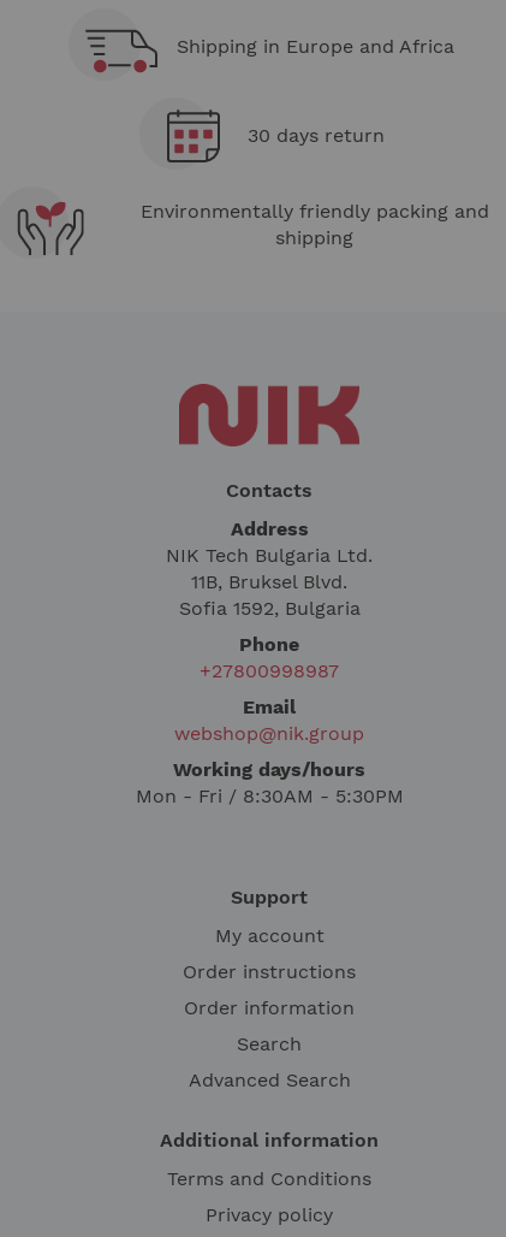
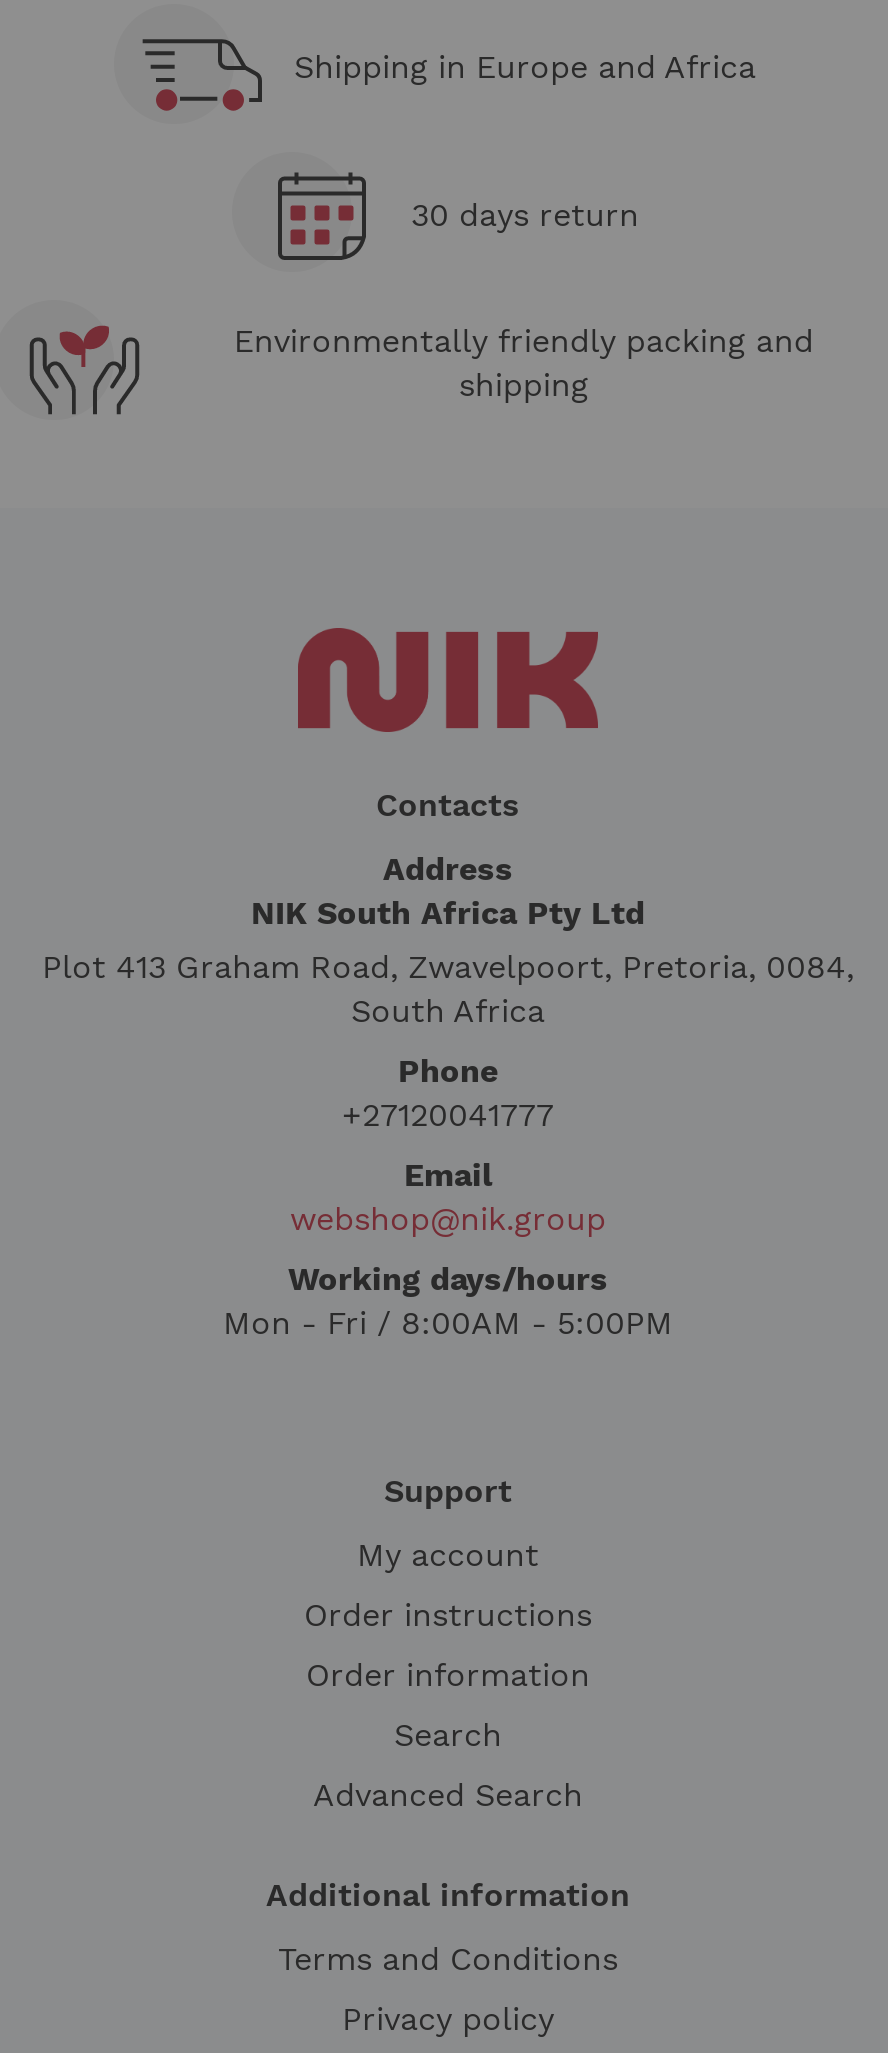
[166,544,373,620] NIK Tech Bulgaria Ltd. | 11B, Bruksel Blvd. | Sofia 1592, Bulgaria -> [42,894,854,1030] NIK South Africa Pty Ltd | Plot 413 Graham Road, Zwavelpoort, Pretoria, 0084, | South Africa
[200,659,339,682] +27800998987 -> [342,1096,554,1134] +27120041777
[135,785,403,807] Mon - Fri / 8:30AM - 5:30PM -> [223,1304,673,1342] Mon - Fri / 8:00AM - 5:00PM

